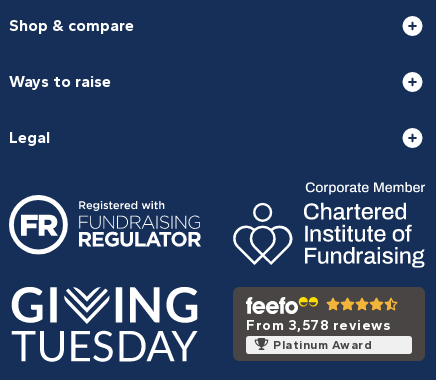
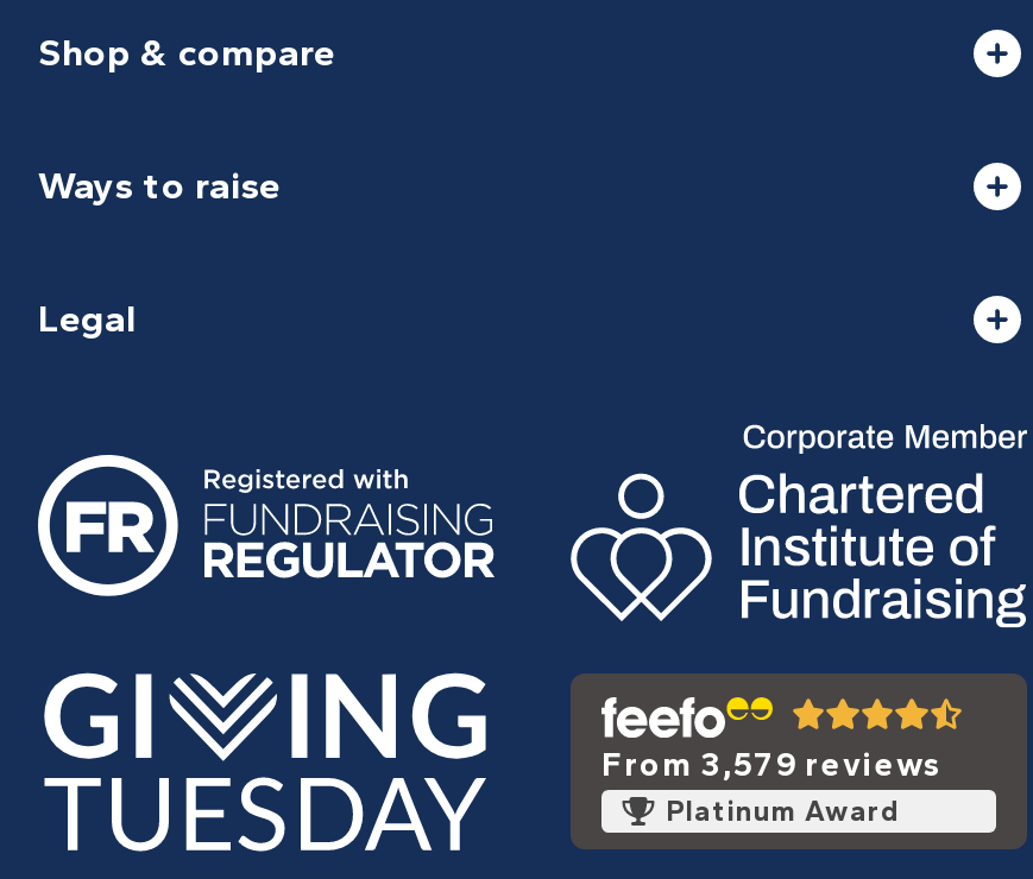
[246,317,390,334] From 3,578 reviews -> [601,745,941,785] From 3,579 reviews

